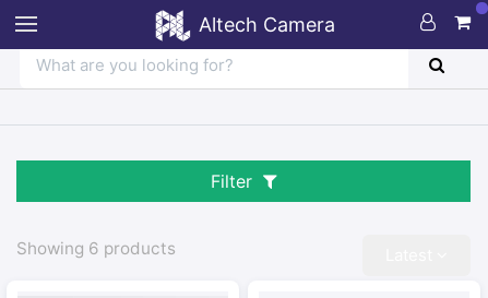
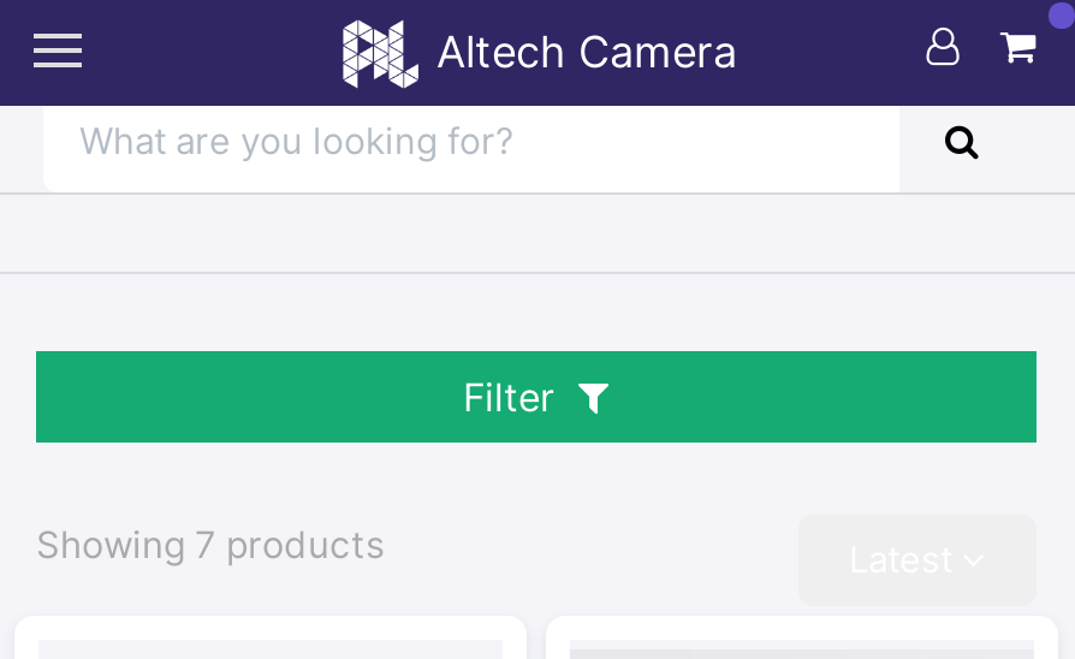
[16,238,176,259] Showing 6 products -> [36,522,385,568] Showing 7 products

